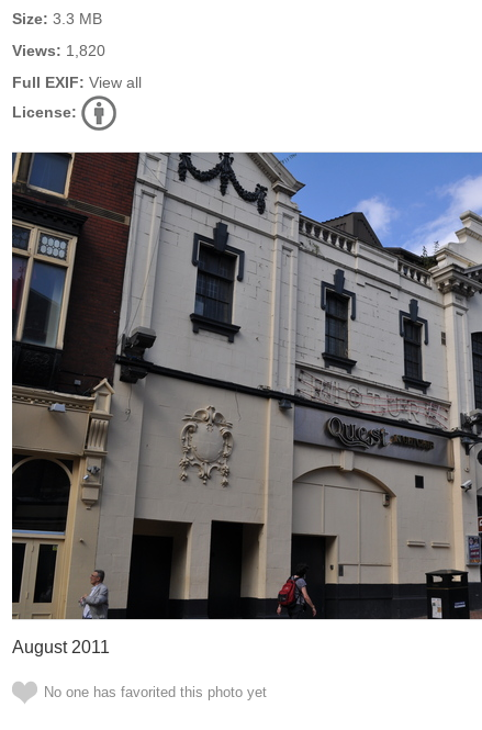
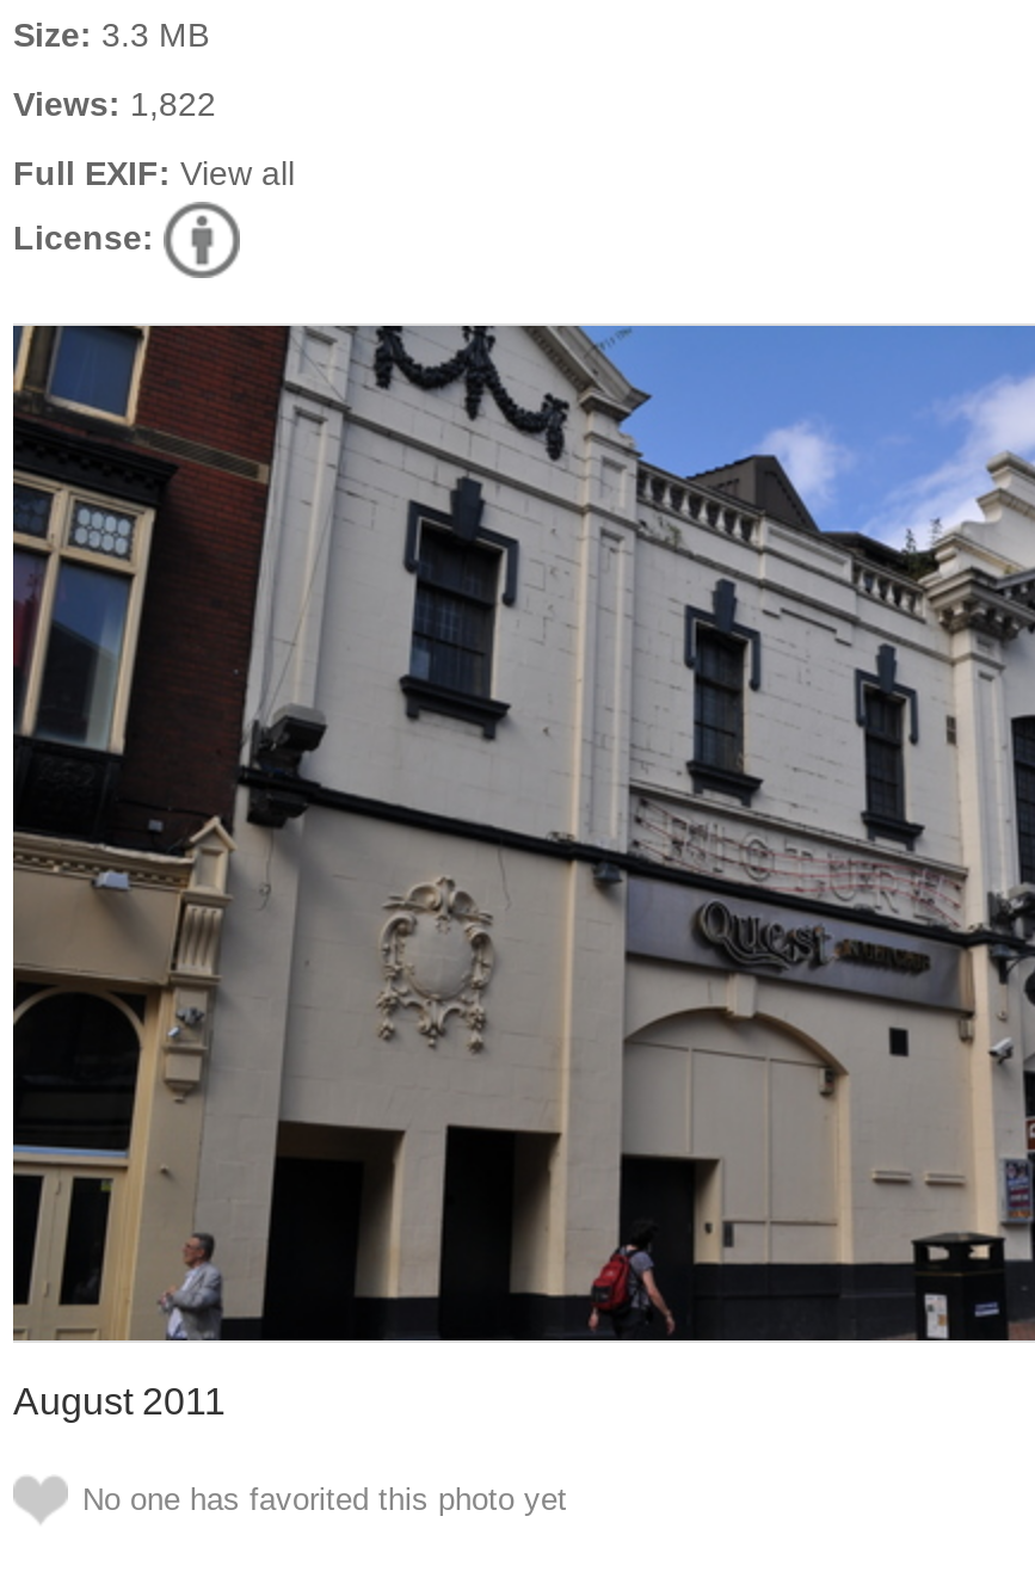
[12,42,105,59] Views: 1,820 -> [13,85,216,123] Views: 1,822

